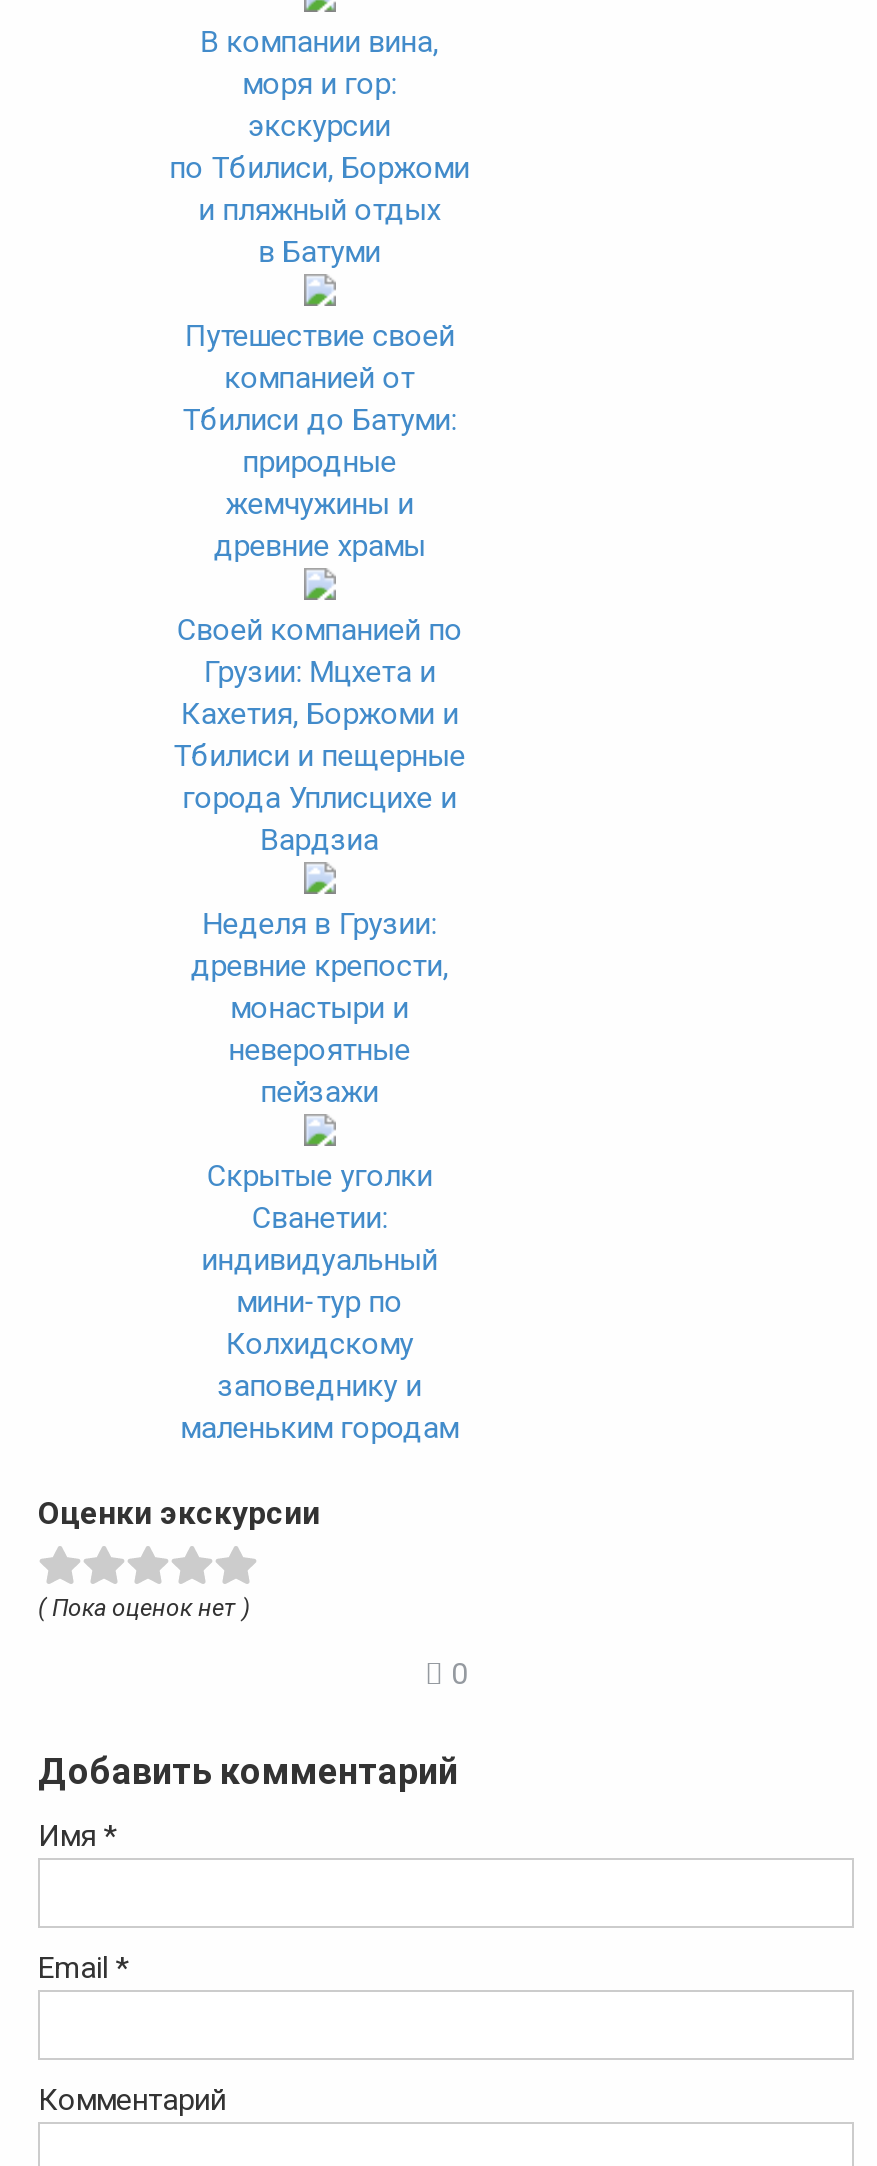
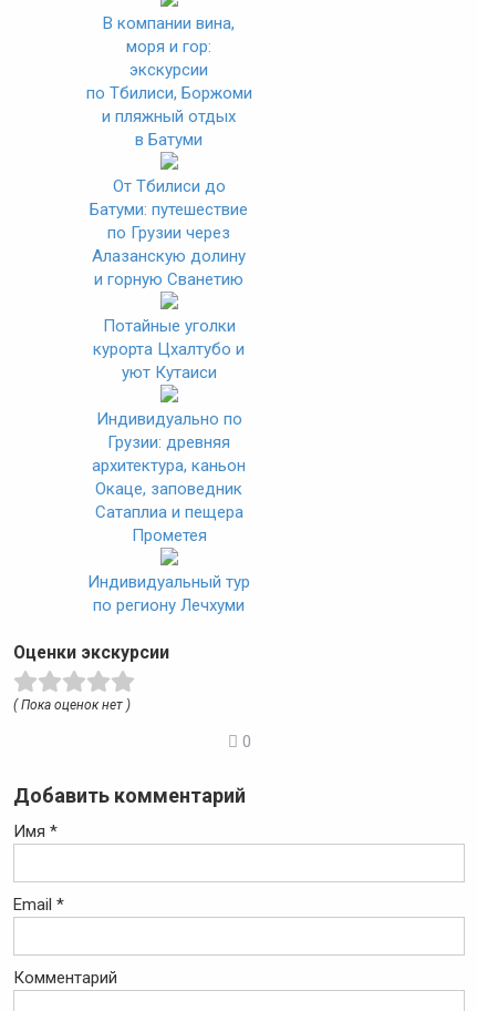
[182,318,456,564] Путешествие своей | компанией от | Тбилиси до Батуми: | природные | жемчужины и | древние храмы -> [90,176,248,289] От Тбилиси до | Батуми: путешествие | по Грузии через | Алазанскую долину | и горную Сванетию
[174,612,466,858] Своей компанией по | Грузии: Мцхета и | Кахетия, Боржоми и | Тбилиси и пещерные | города Уплисцихе и | Вардзиа -> [93,316,245,383] Потайные уголки | курорта Цхалтубо и | уют Кутаиси
[190,906,448,1110] Неделя в Грузии: | древние крепости, | монастыри и | невероятные | пейзажи -> [92,409,246,546] Индивидуально по | Грузии: древняя | архитектура, каньон | Окаце, заповедник | Сатаплиа и пещера | Прометея
[180,1158,458,1446] Скрытые уголки | Сванетии: | индивидуальный | мини-тур по | Колхидскому | заповеднику и | маленьким городам -> [88,572,250,615] Индивидуальный тур | по региону Лечхуми

